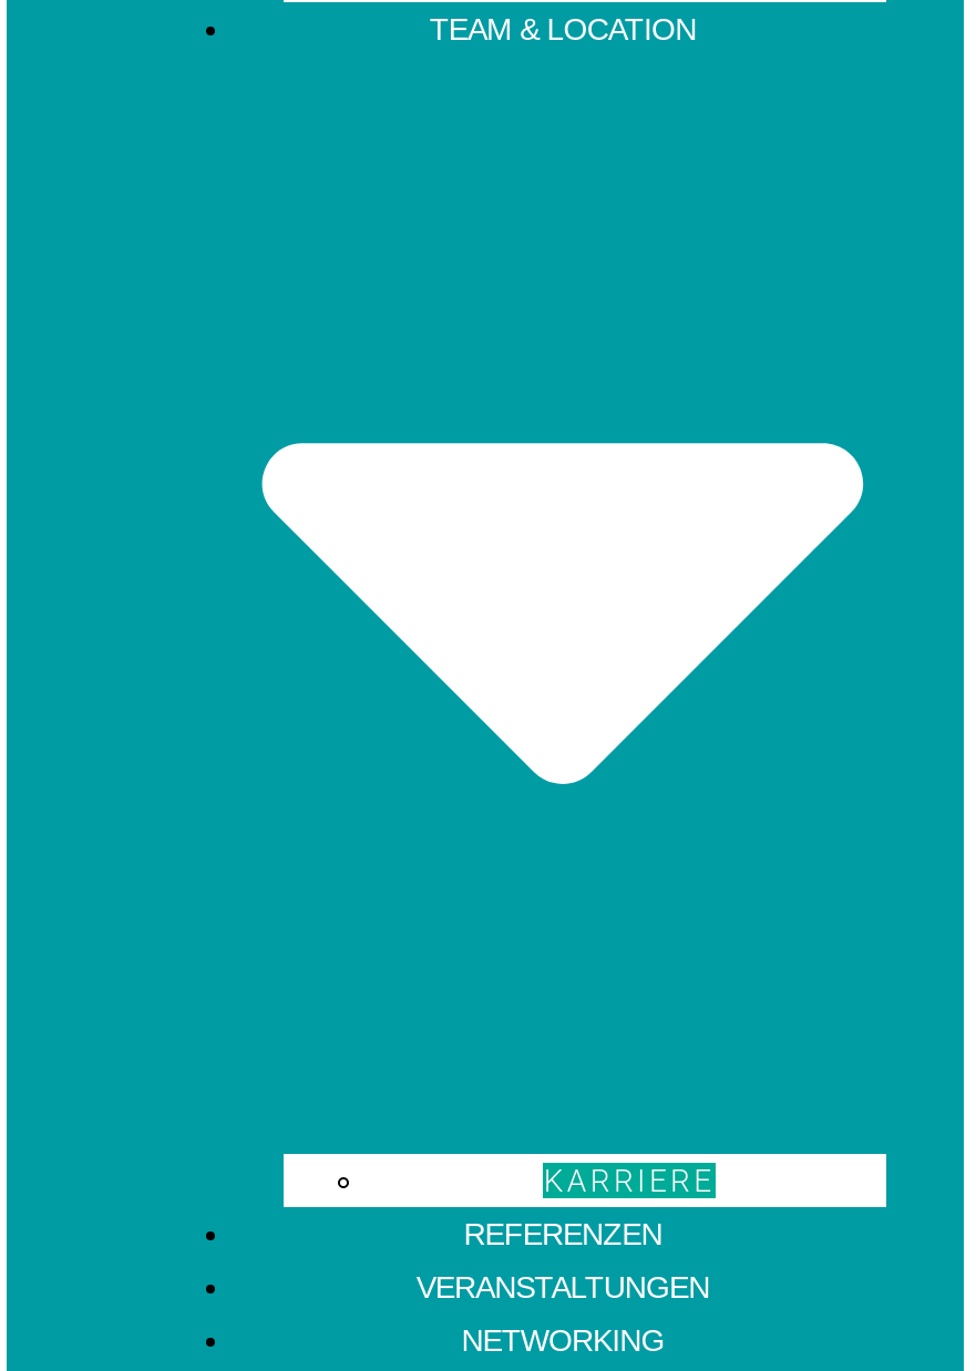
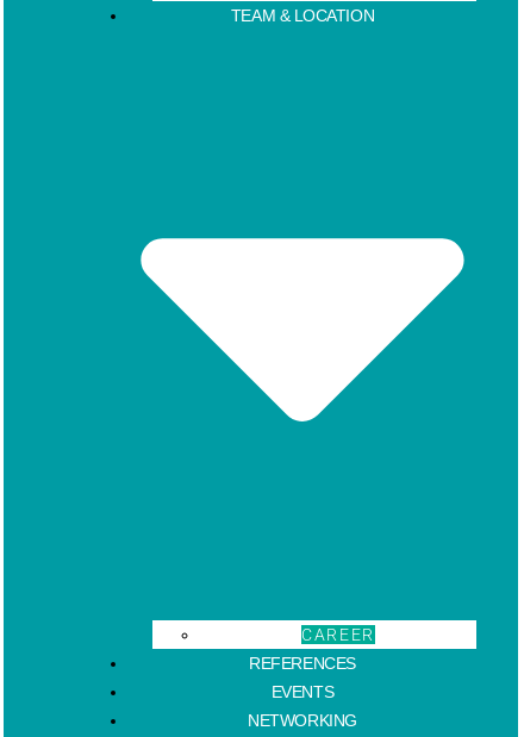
[544,1163,715,1198] KARRIERE -> [302,625,375,644] CAREER
[464,1216,662,1252] REFERENZEN -> [249,654,356,673] REFERENCES
[416,1269,709,1305] VERANSTALTUNGEN -> [271,682,334,701] EVENTS

